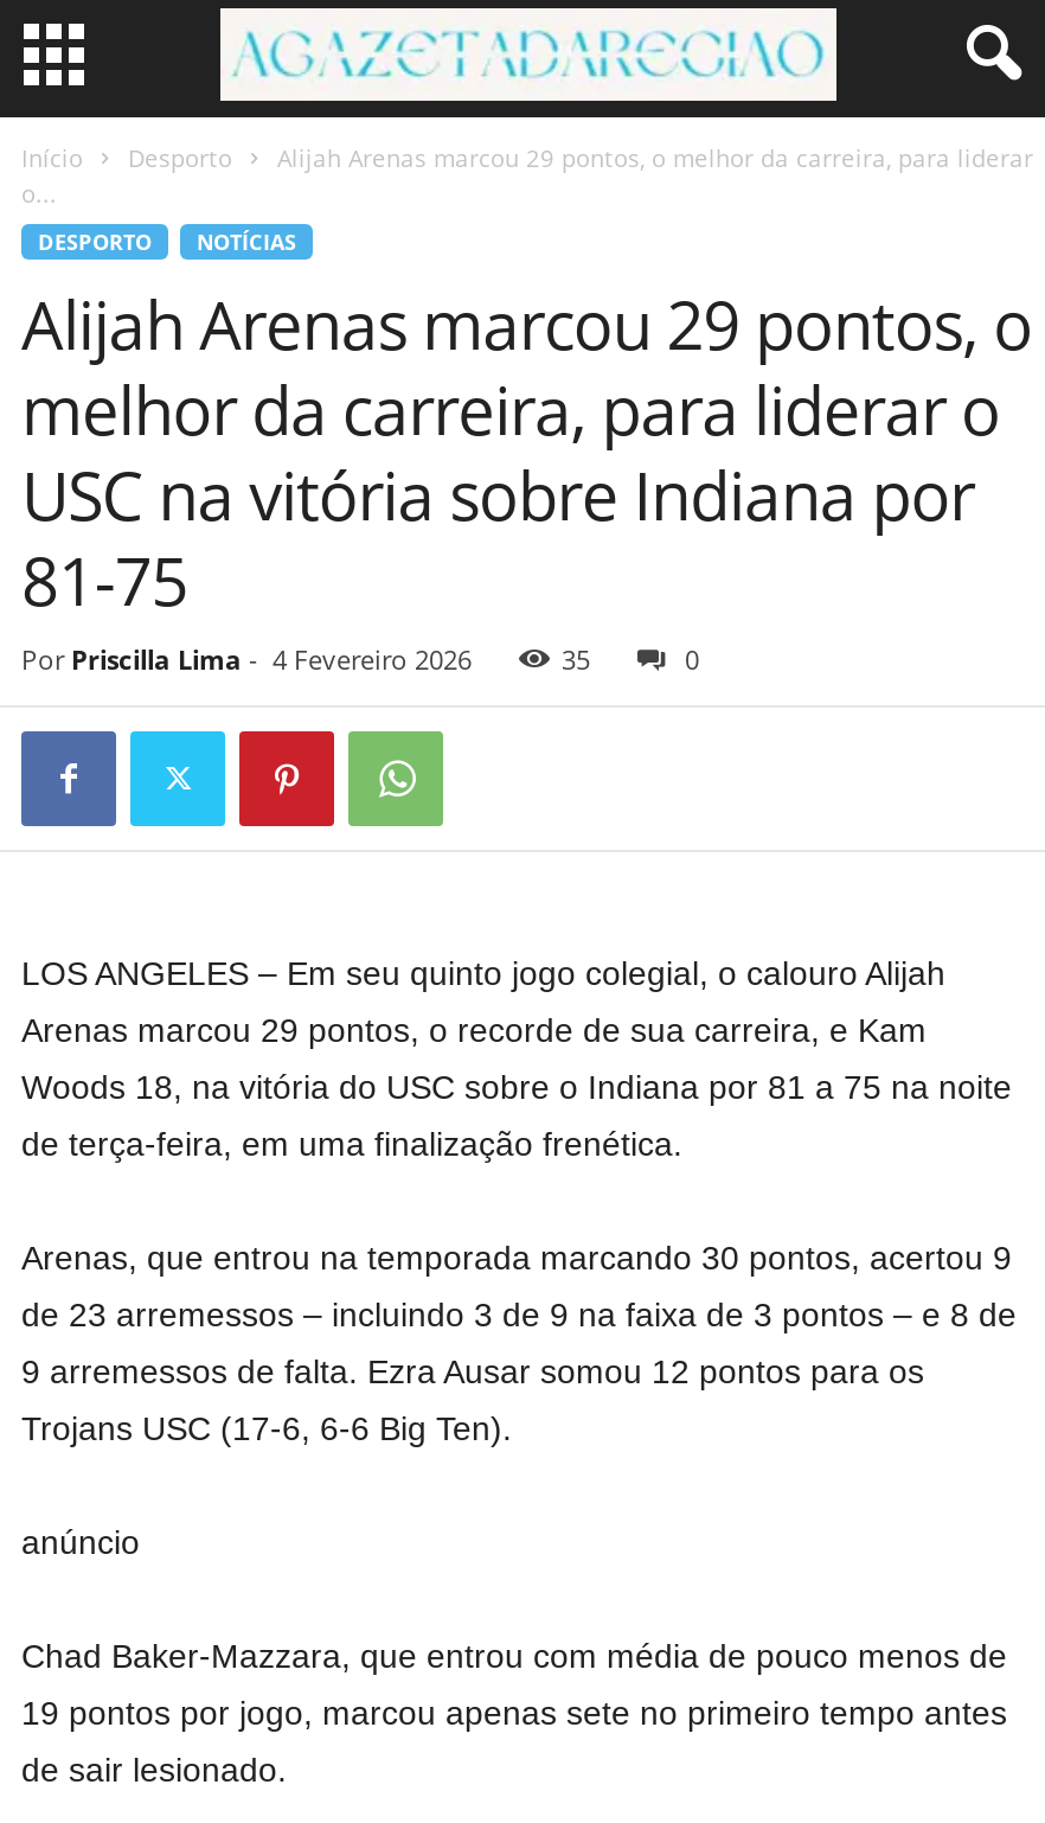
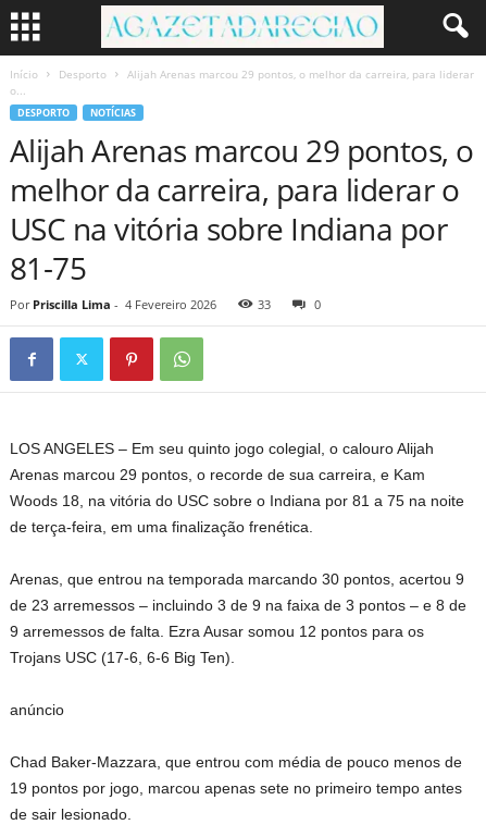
[562,641,590,677] 35 -> [258,296,271,312] 33

